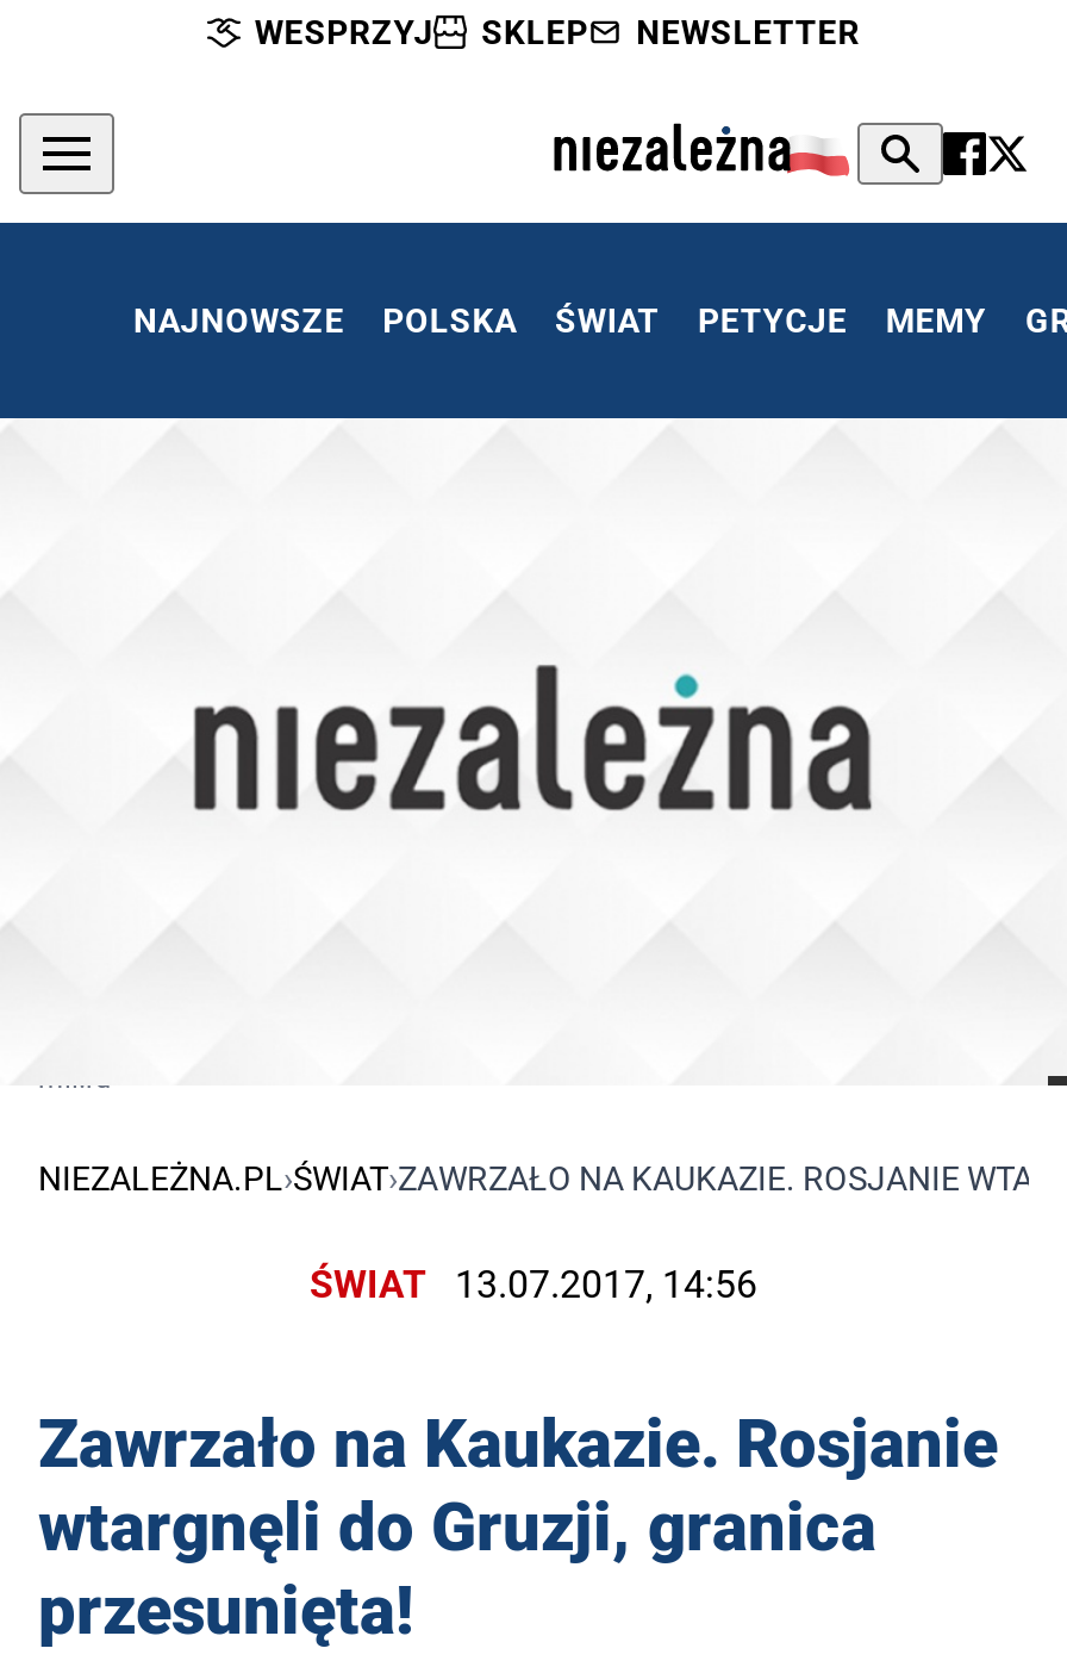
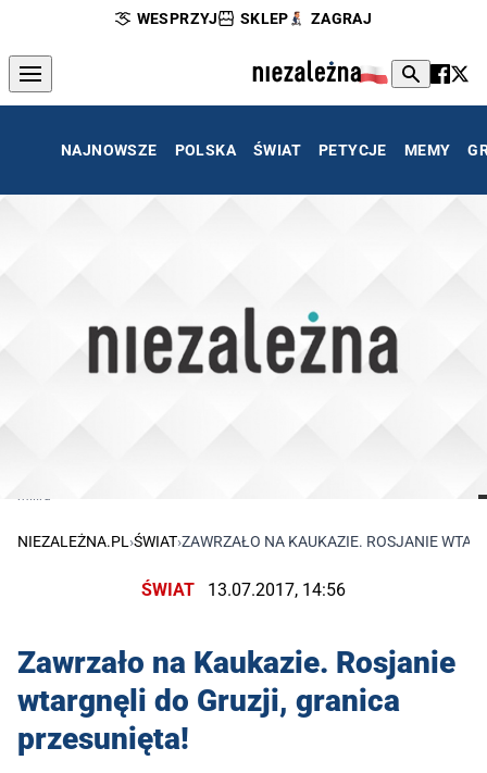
[636,13,860,51] NEWSLETTER -> [311,10,372,27] ZAGRAJ

